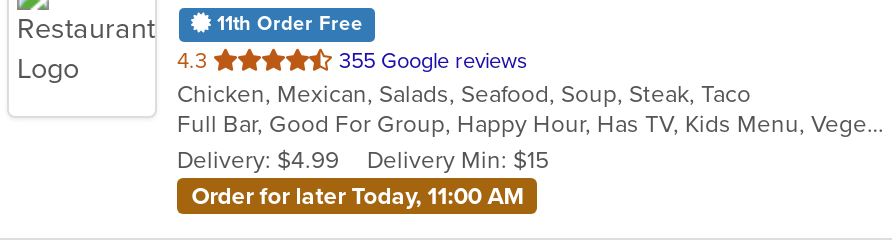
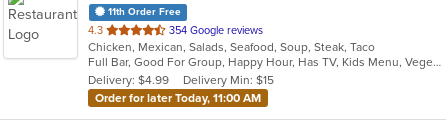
[339,48,527,74] 355 Google reviews -> [169,24,263,37] 354 Google reviews

